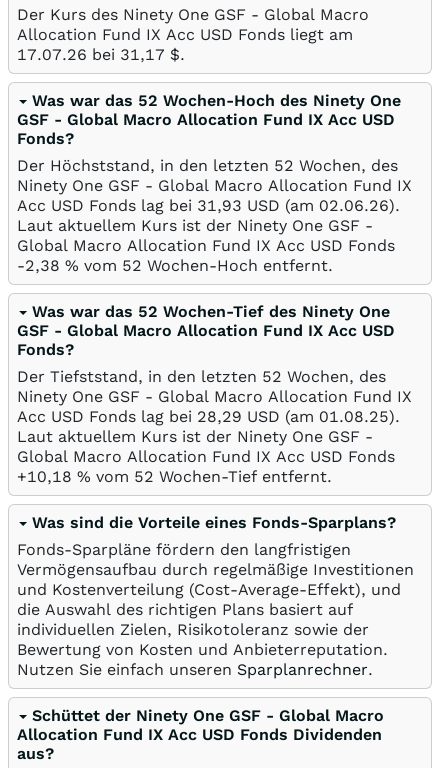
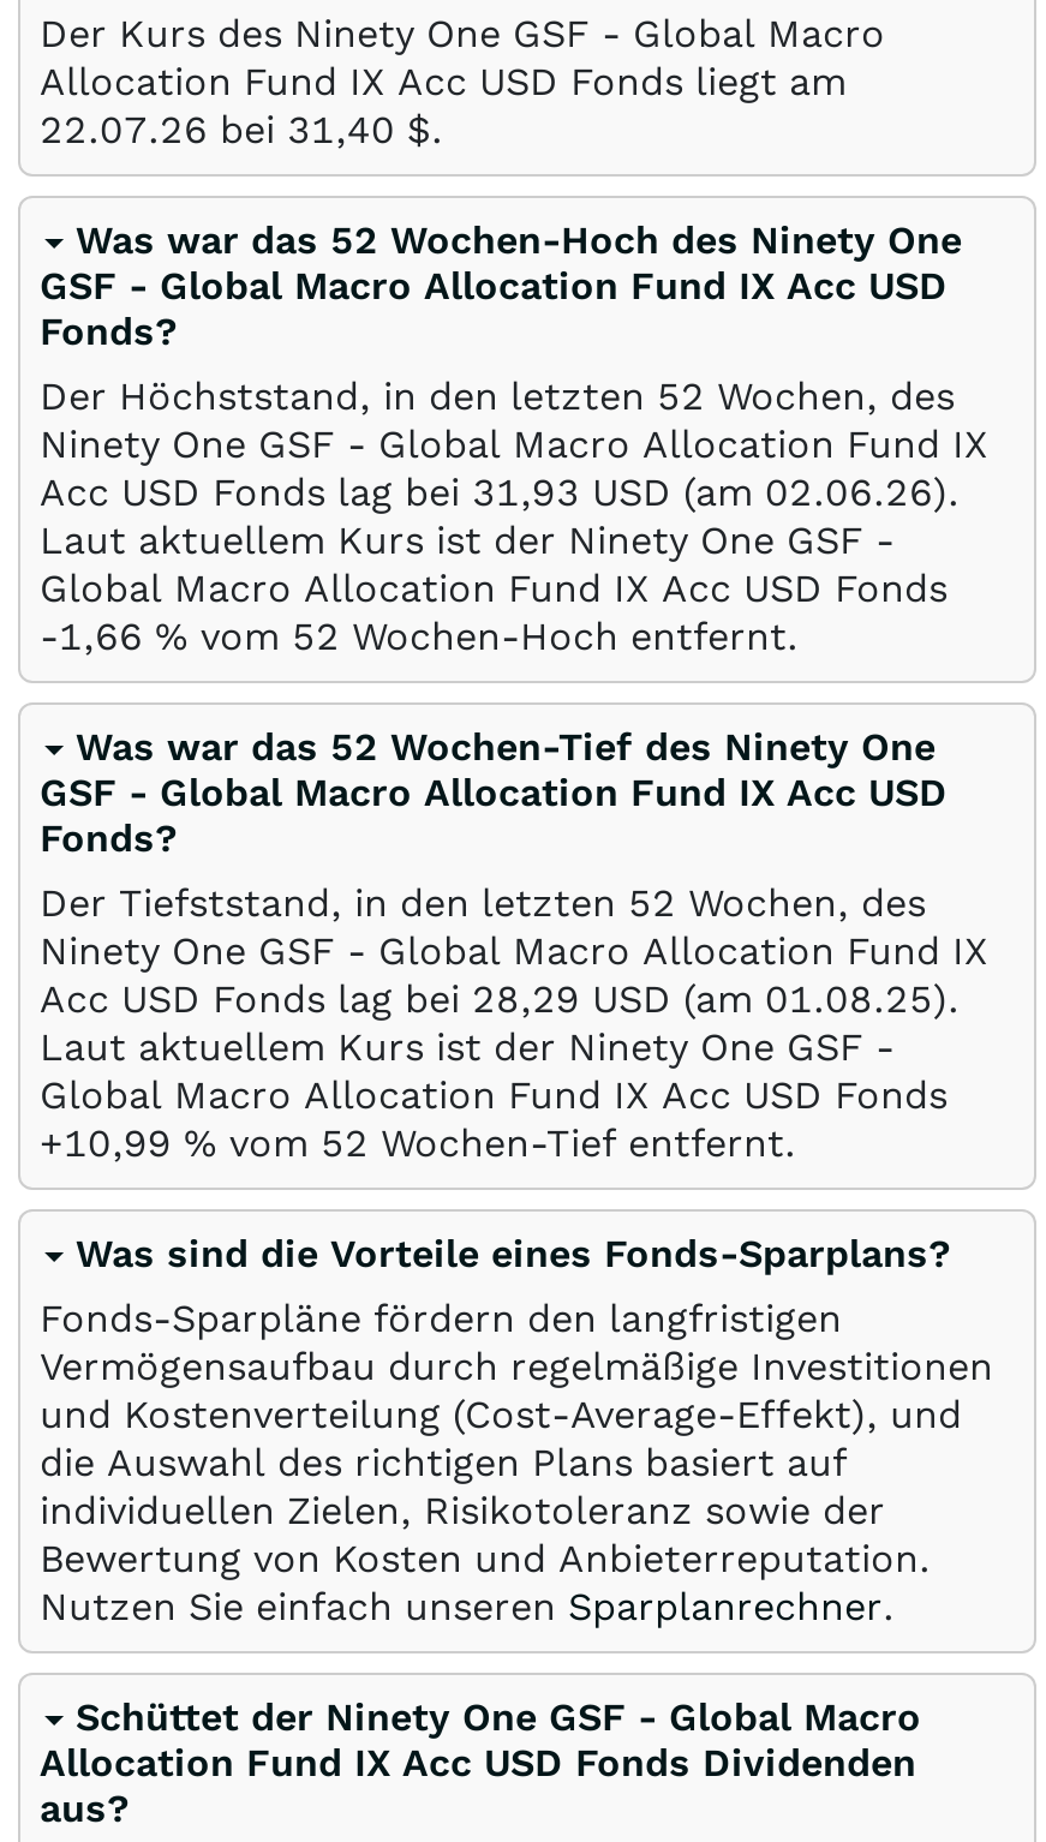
[17,45,185,64] 17.07.26 bei 31,17 $. -> [40,107,443,152] 22.07.26 bei 31,40 $.
[17,256,333,275] -2,38% vom 52 Wochen-Hoch entfernt. -> [40,614,799,659] -1,66% vom 52 Wochen-Hoch entfernt.
[17,467,332,486] +10,18% vom 52 Wochen-Tief entfernt. -> [40,1120,796,1166] +10,99% vom 52 Wochen-Tief entfernt.

